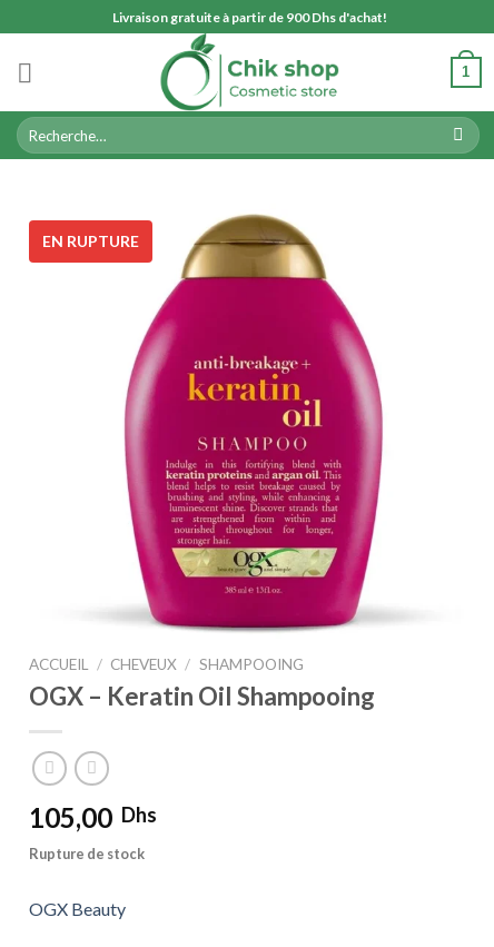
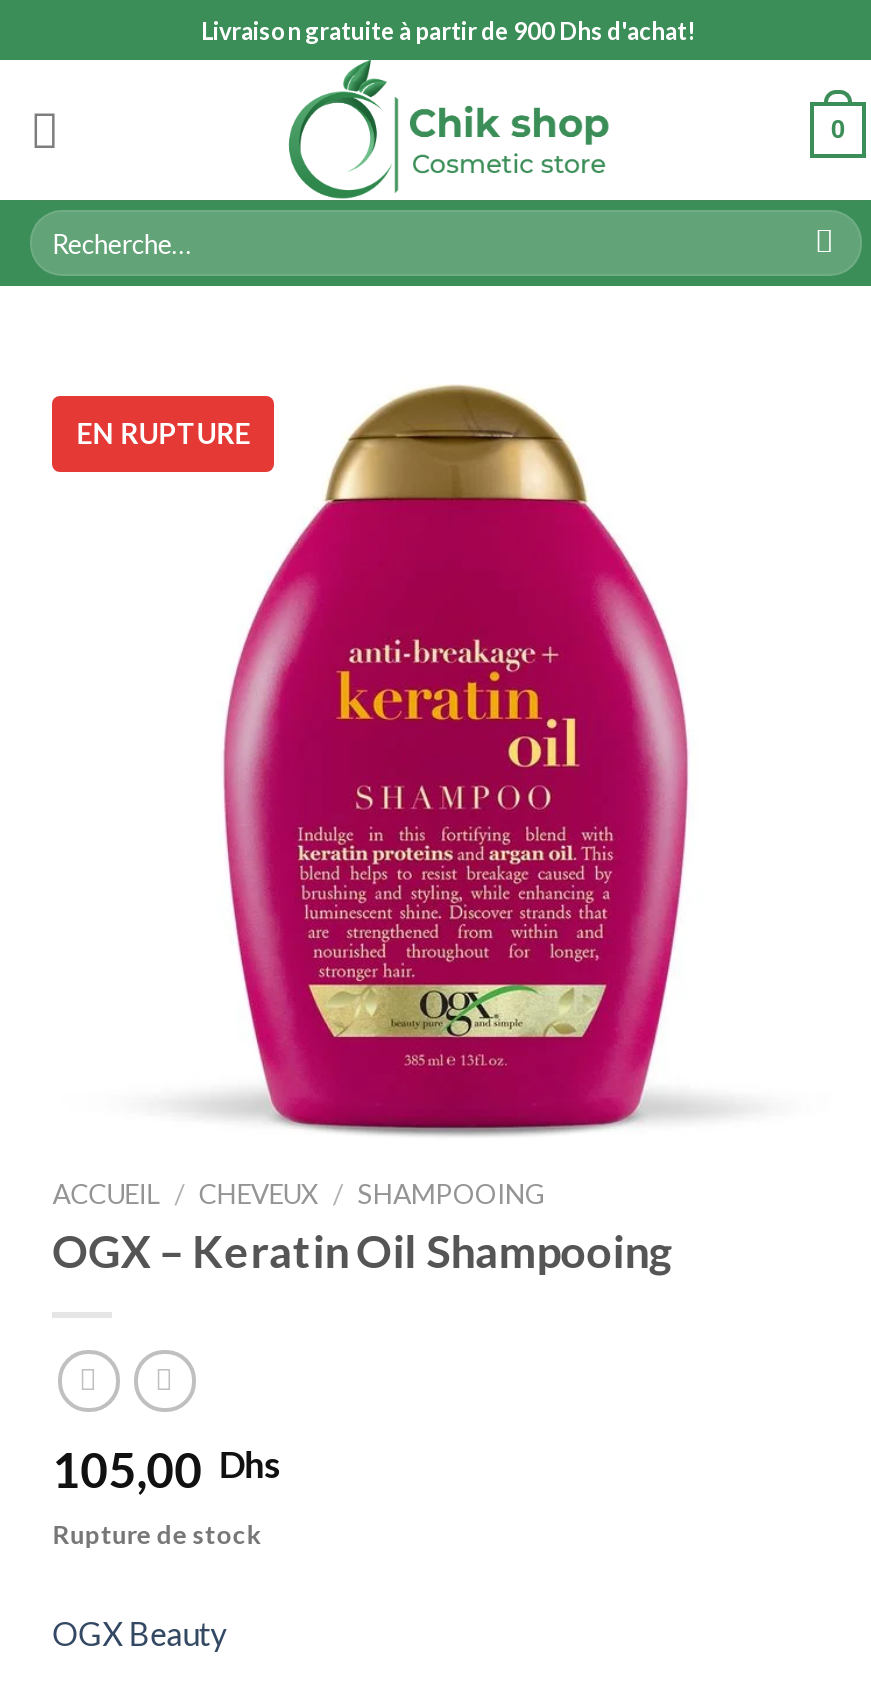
[462,63,470,80] 1 -> [831,114,845,144] 0

